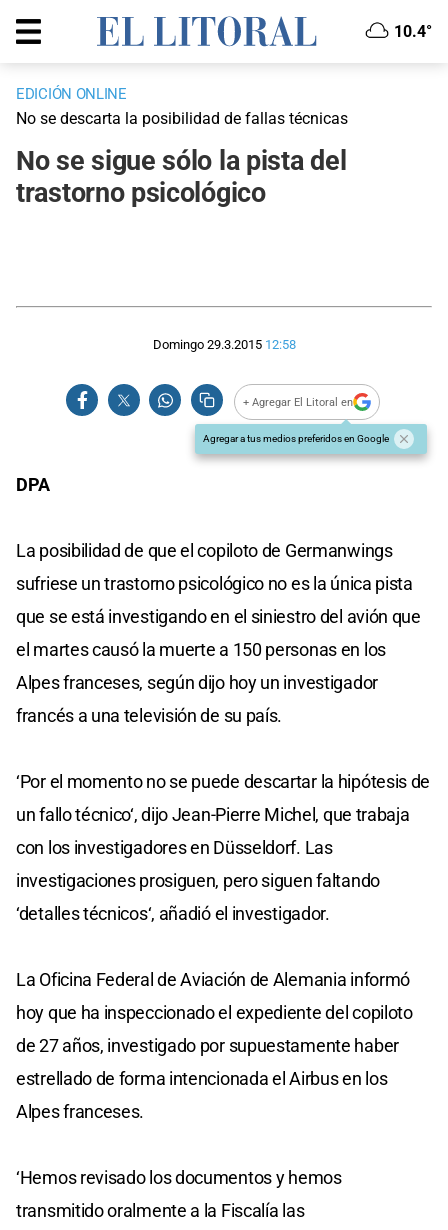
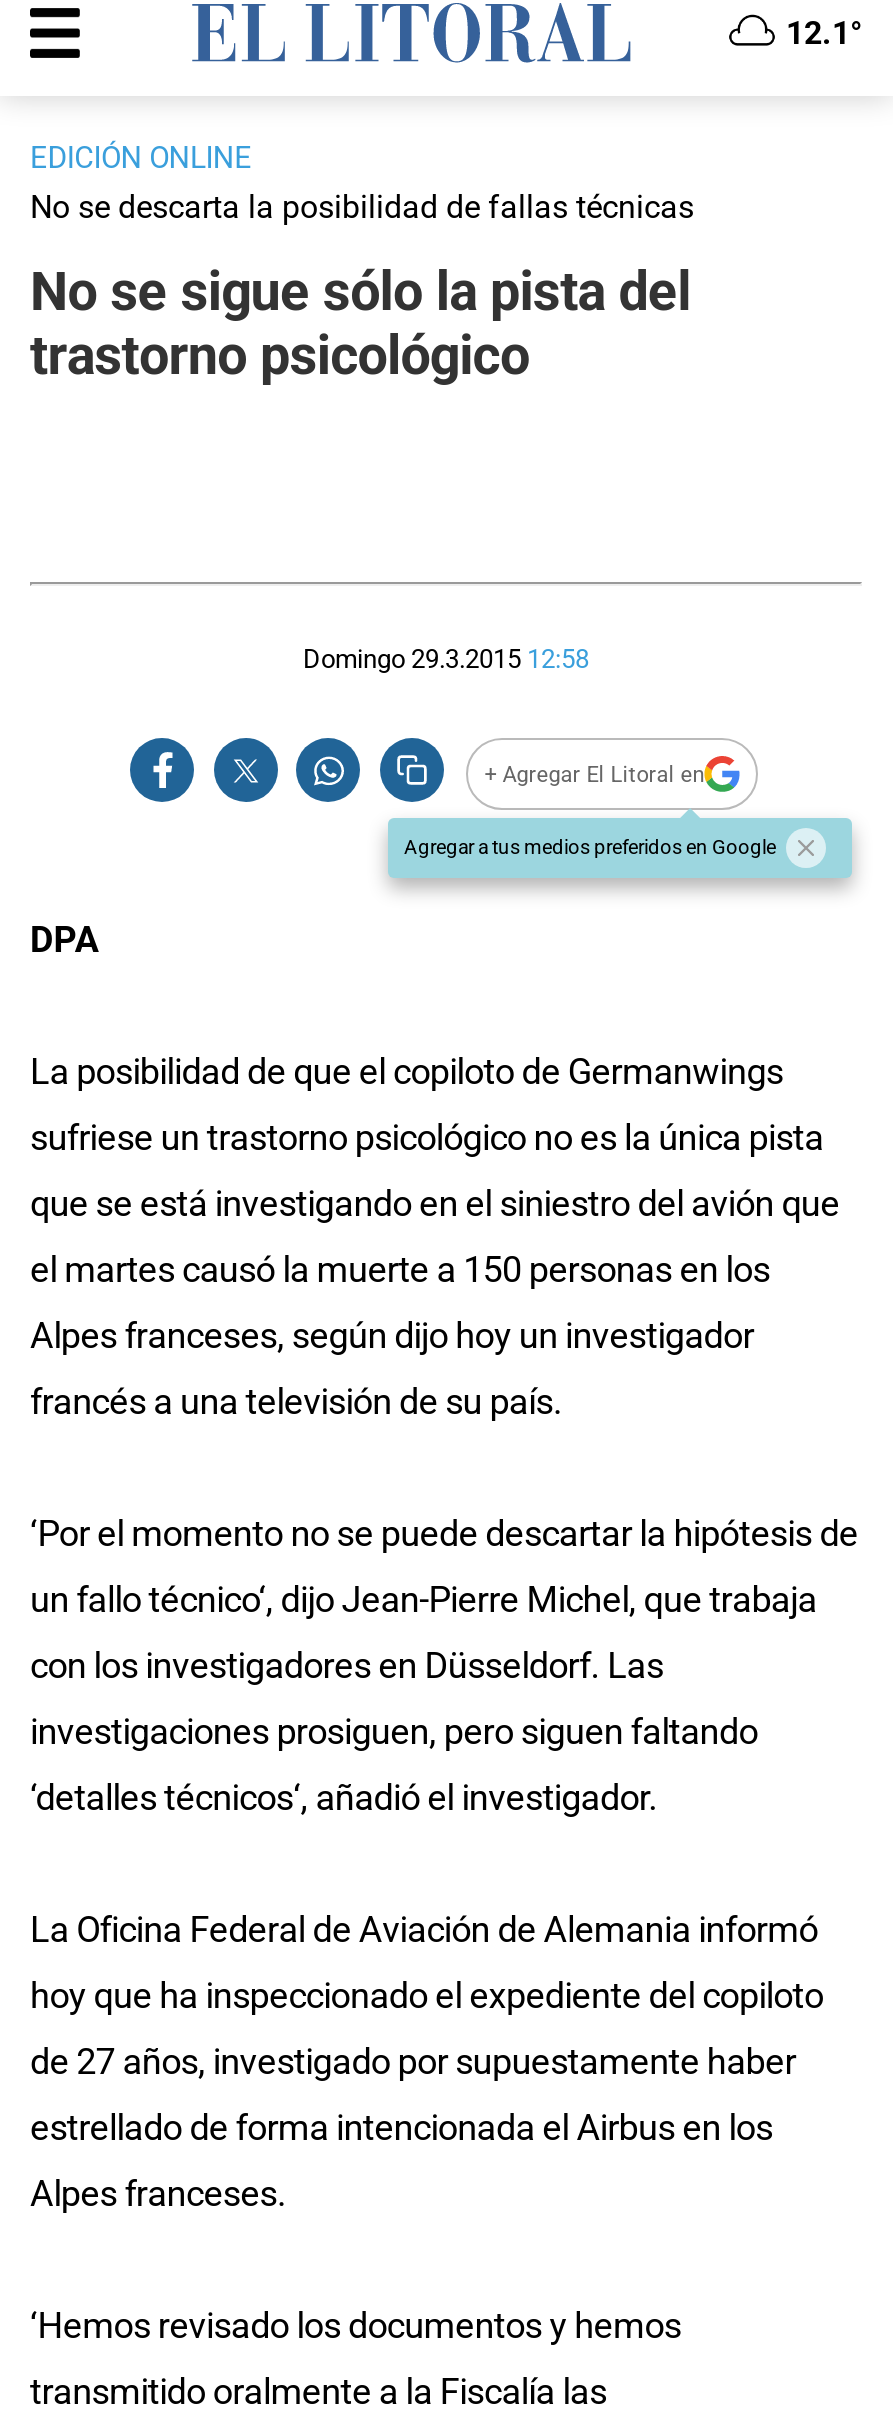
[394,21,432,40] 10.4° -> [786,13,862,51] 12.1°

